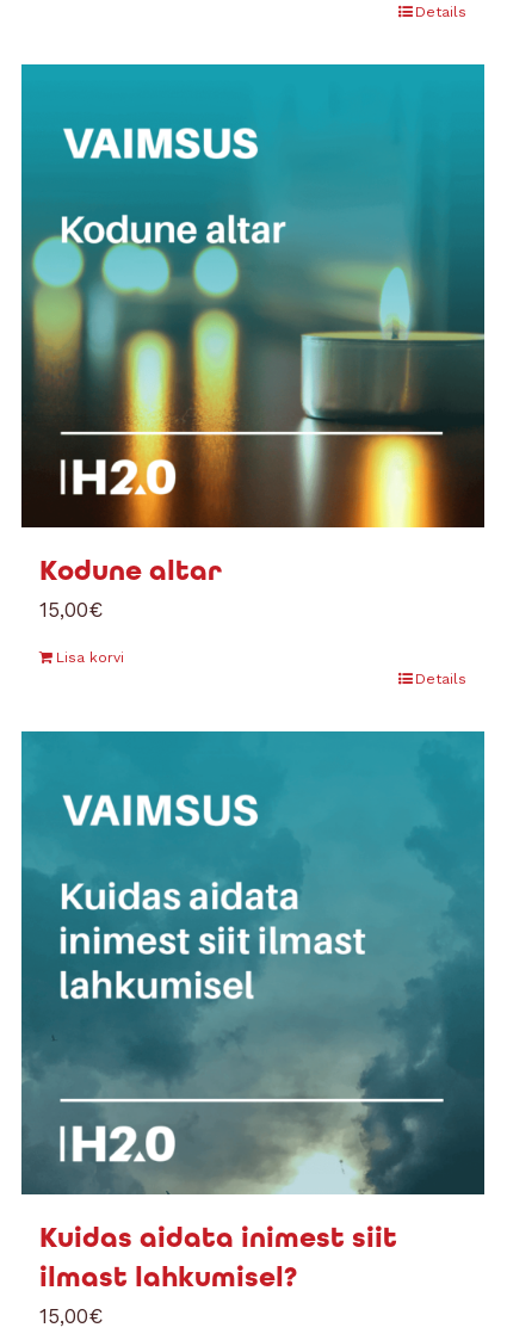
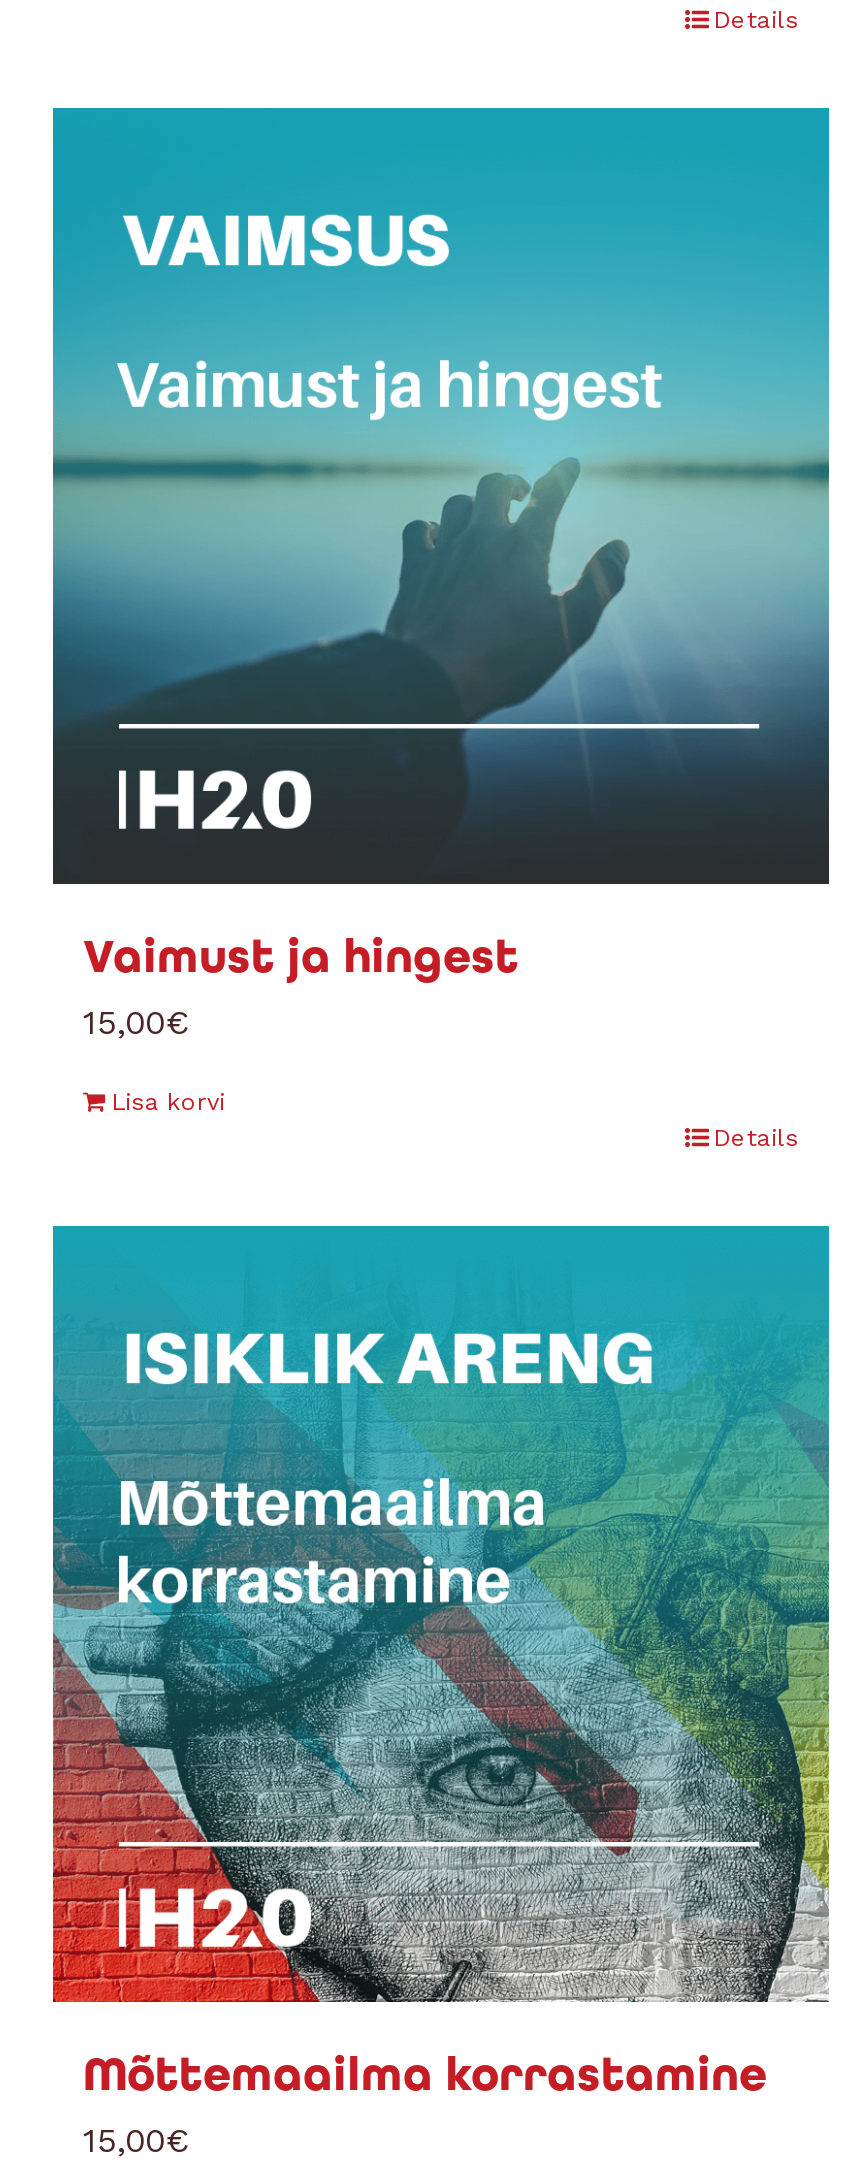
[21,146,486,588] [image] | Kodune altar -> [53,242,831,986] [image] | Vaimust ja hingest
[20,793,486,1295] [image] | Kuidas aidata inimest siit | ilmast lahkumisel? -> [51,1330,831,2104] [image] | Mõttemaailma korrastamine

